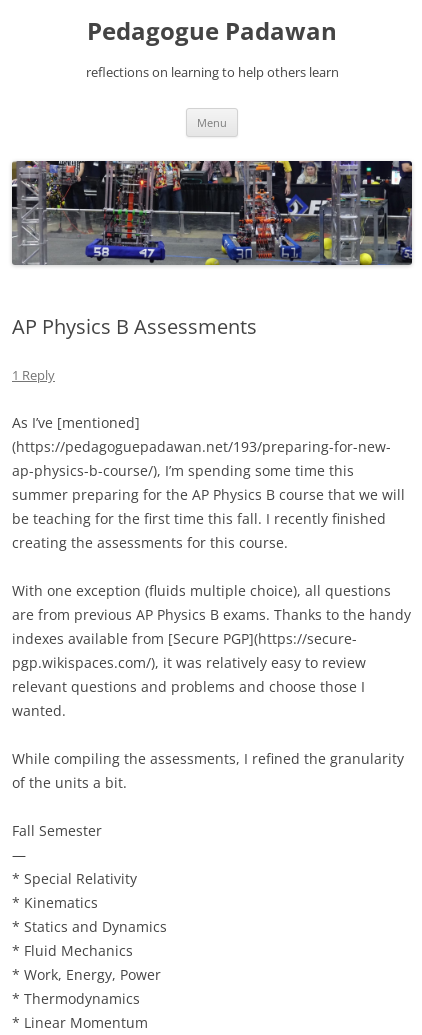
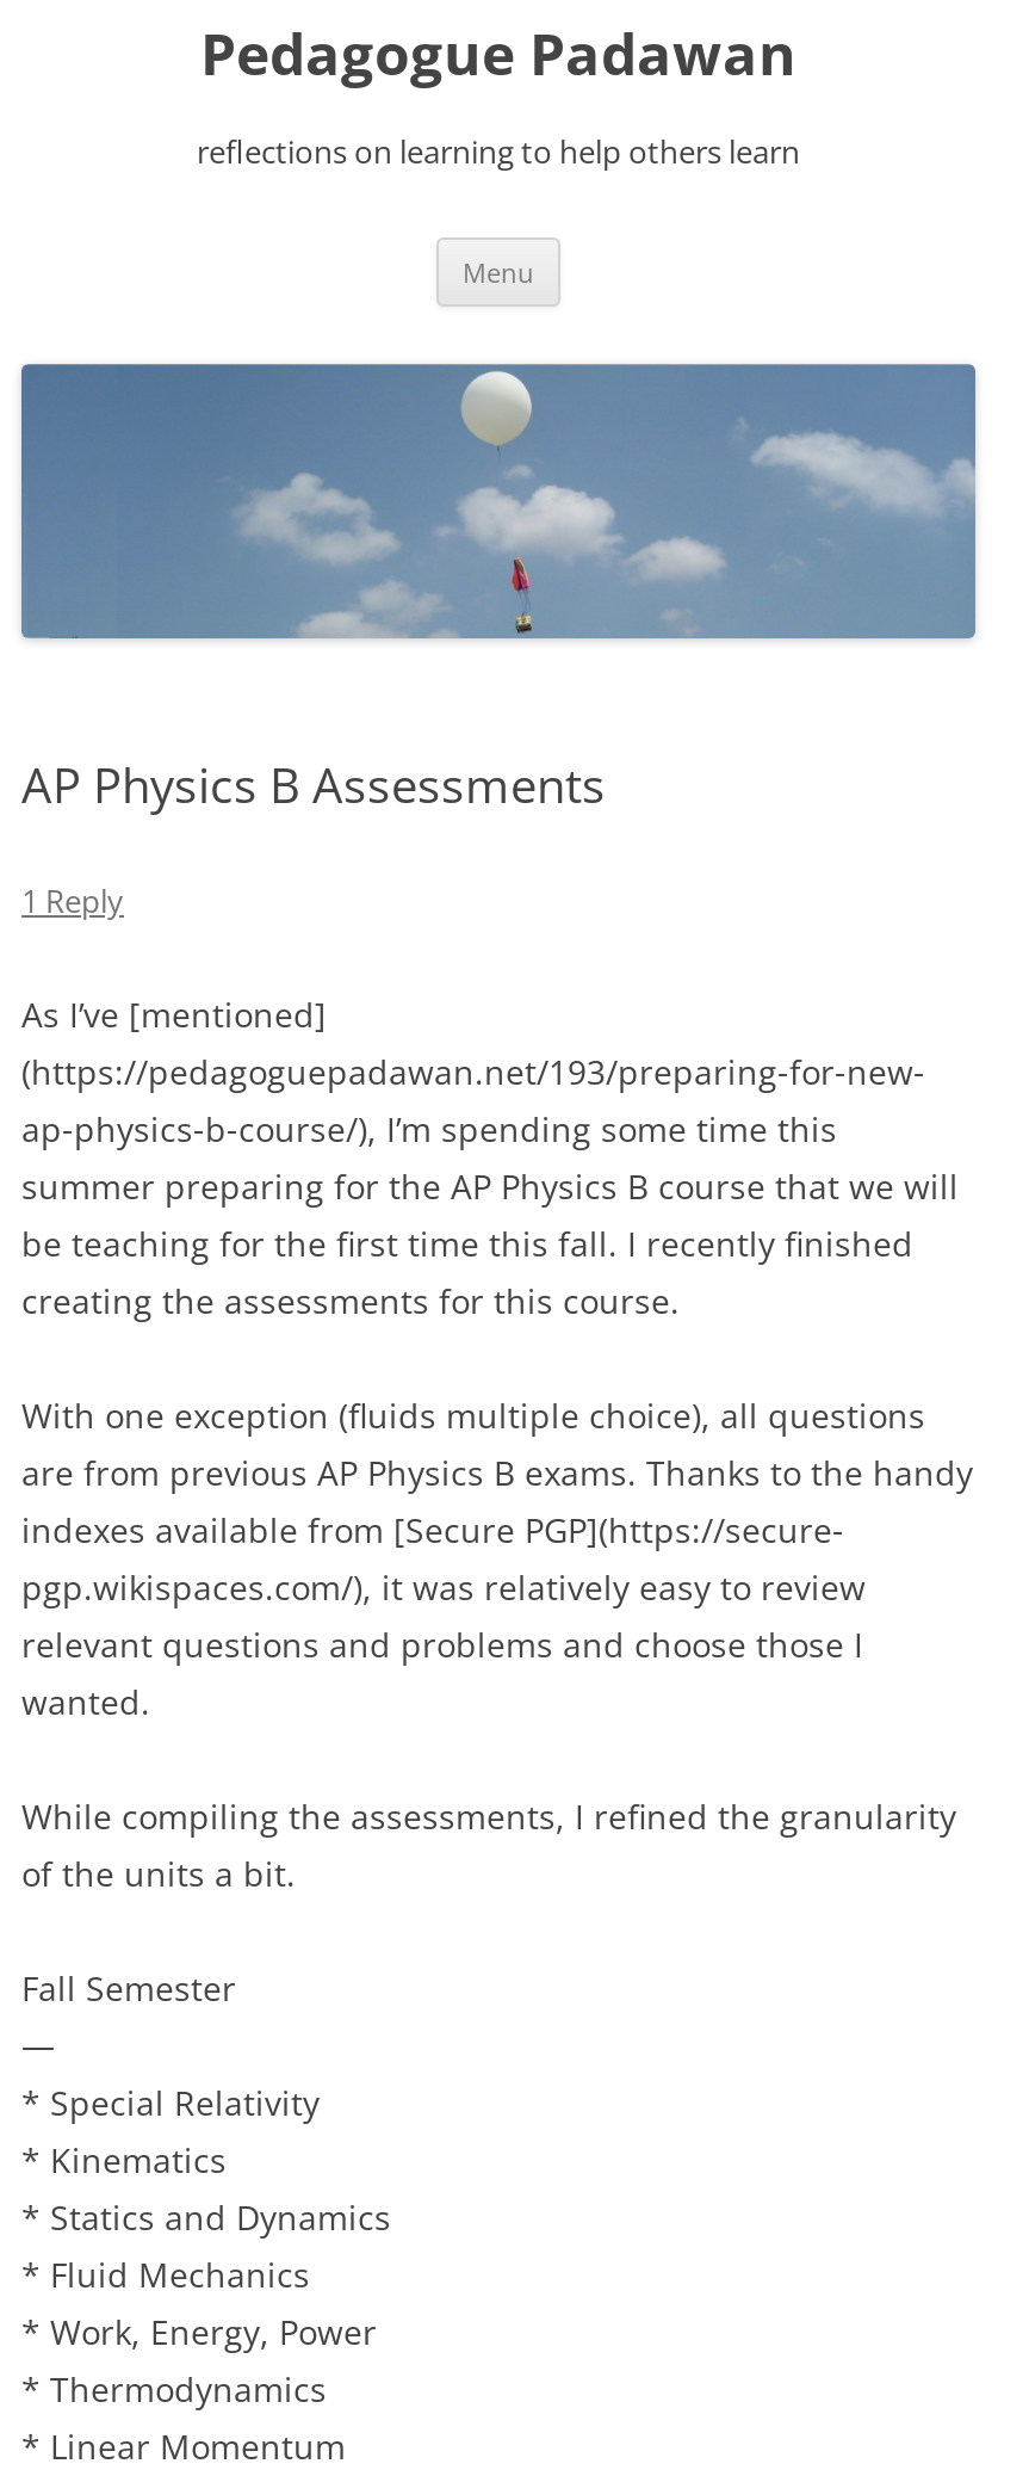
[11,160,413,266] [image] -> [19,362,978,641] [image]

